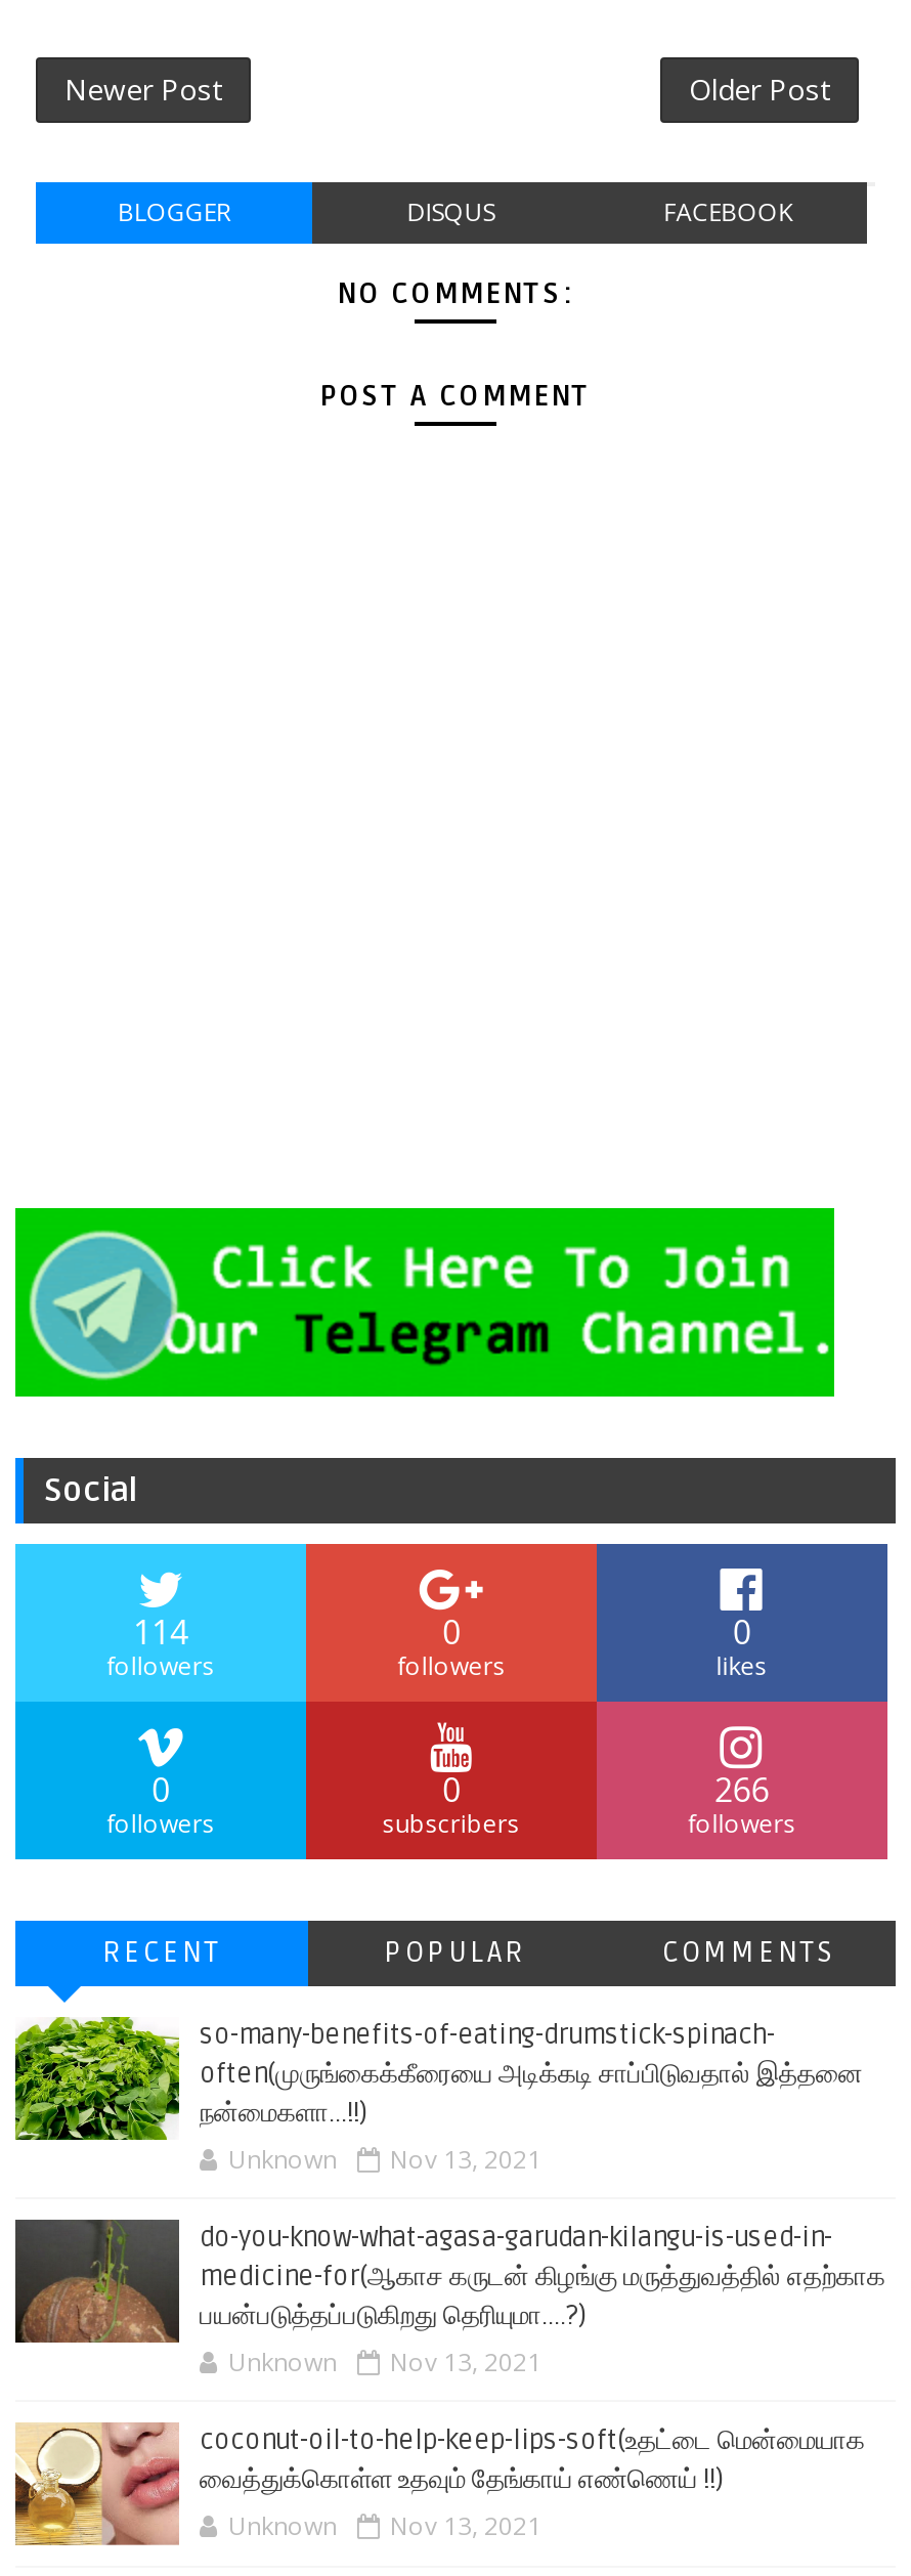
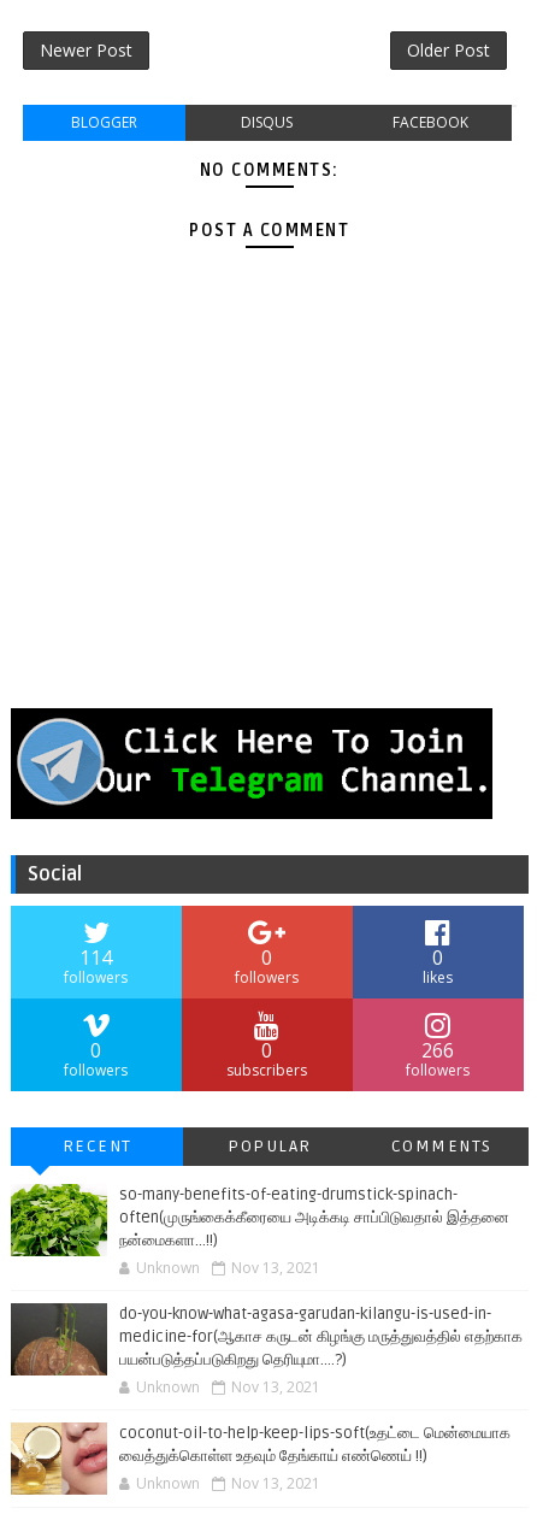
[13,1206,836,1399] [image] -> [10,707,494,820] [image]

